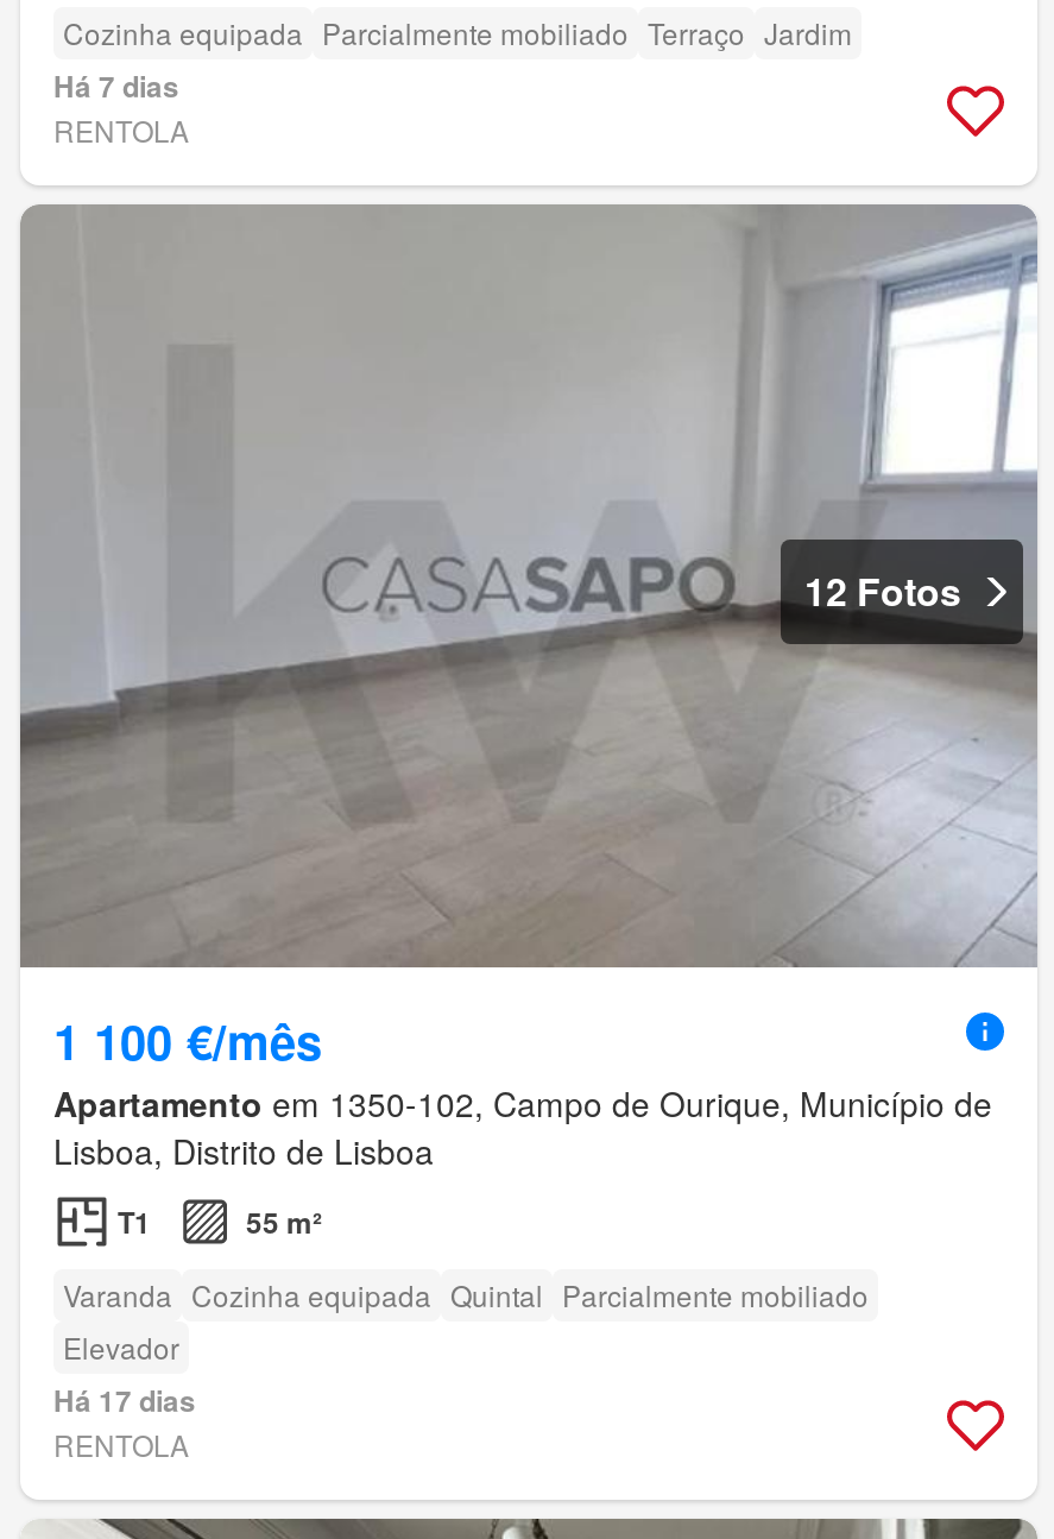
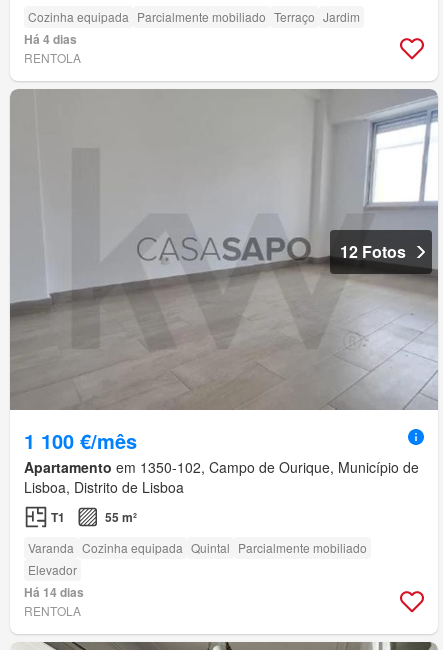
[53,65,179,107] Há 7 dias -> [24,30,77,48] Há 4 dias
[53,1379,196,1422] Há 17 dias -> [24,583,84,601] Há 14 dias

